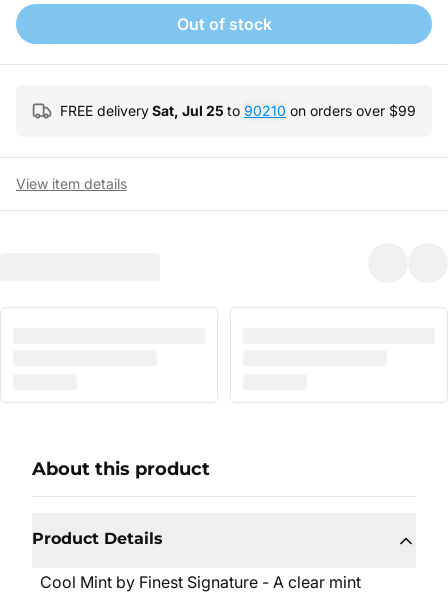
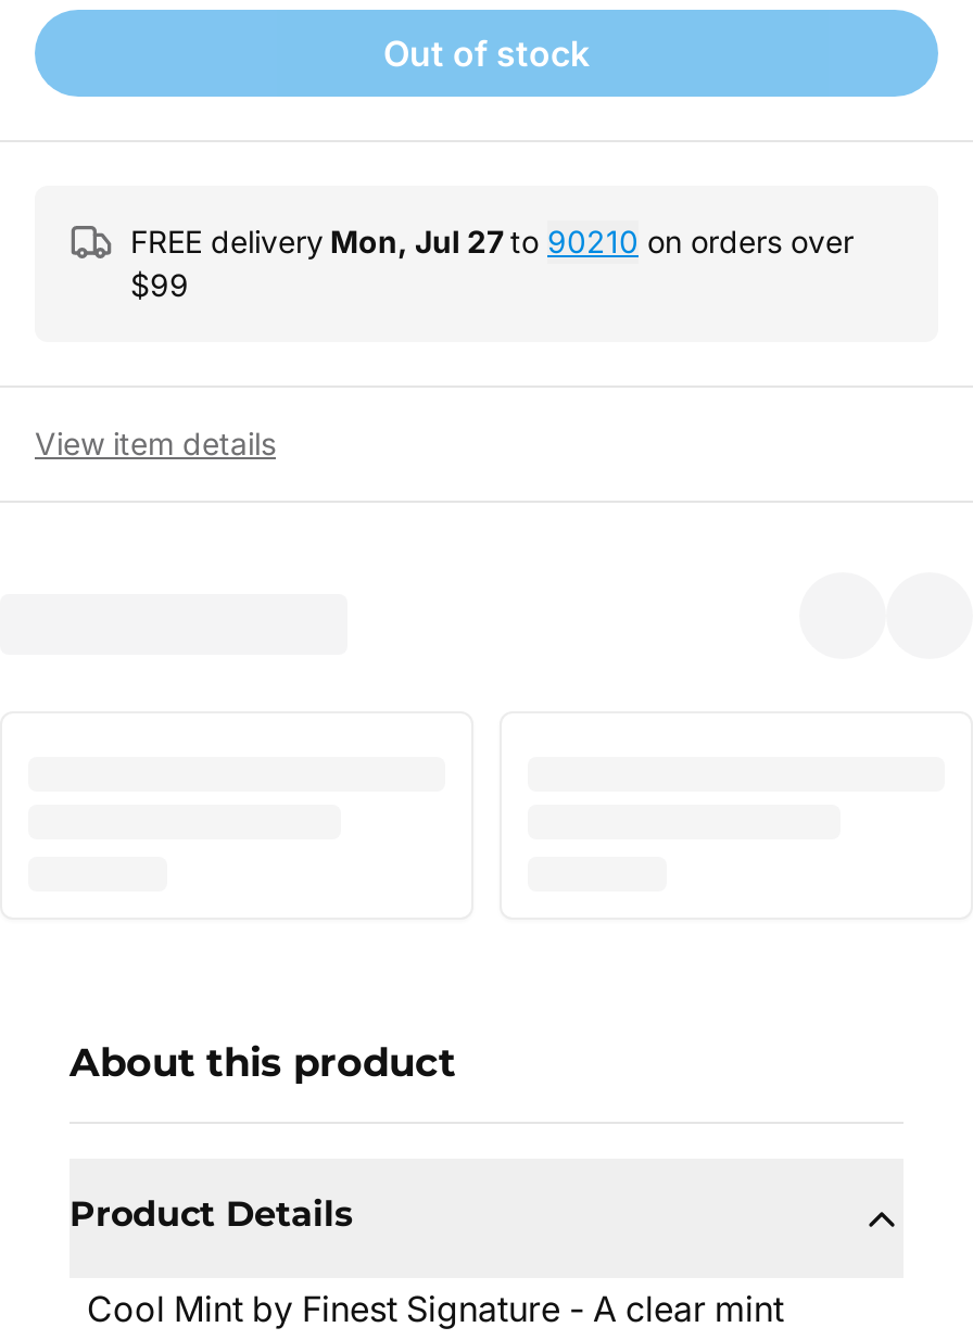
[60,102,416,119] FREE delivery Sat, Jul 25 to 90210 on orders over $99 -> [130,223,854,303] FREE delivery Mon, Jul 27 to 90210 on orders over | $99

